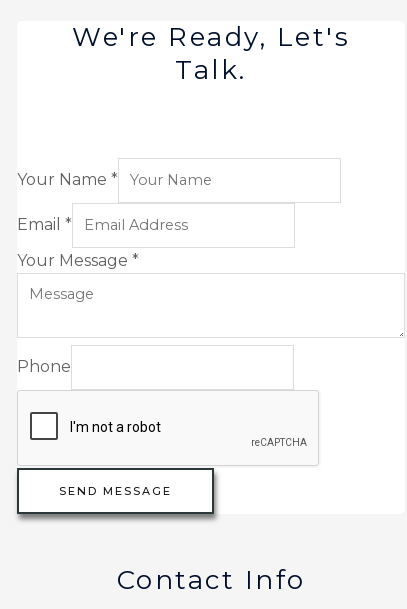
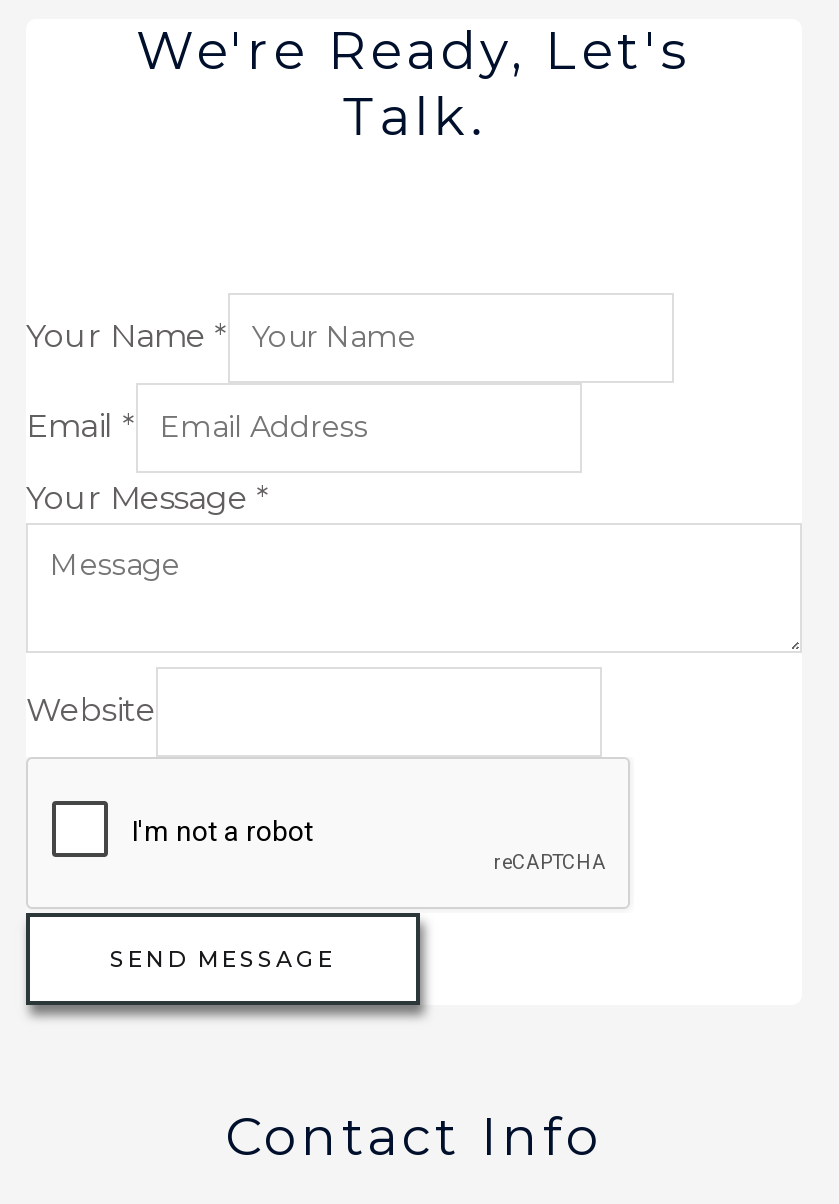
[17,357,71,376] Phone -> [26,692,156,730] Website

